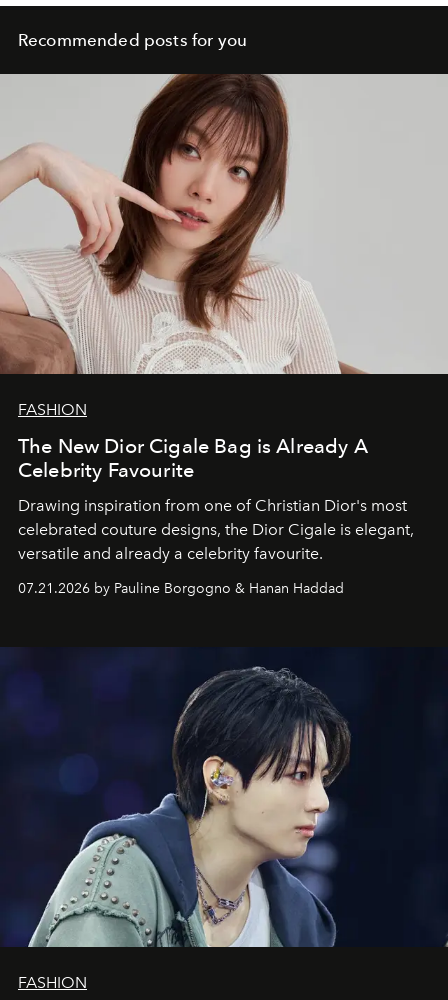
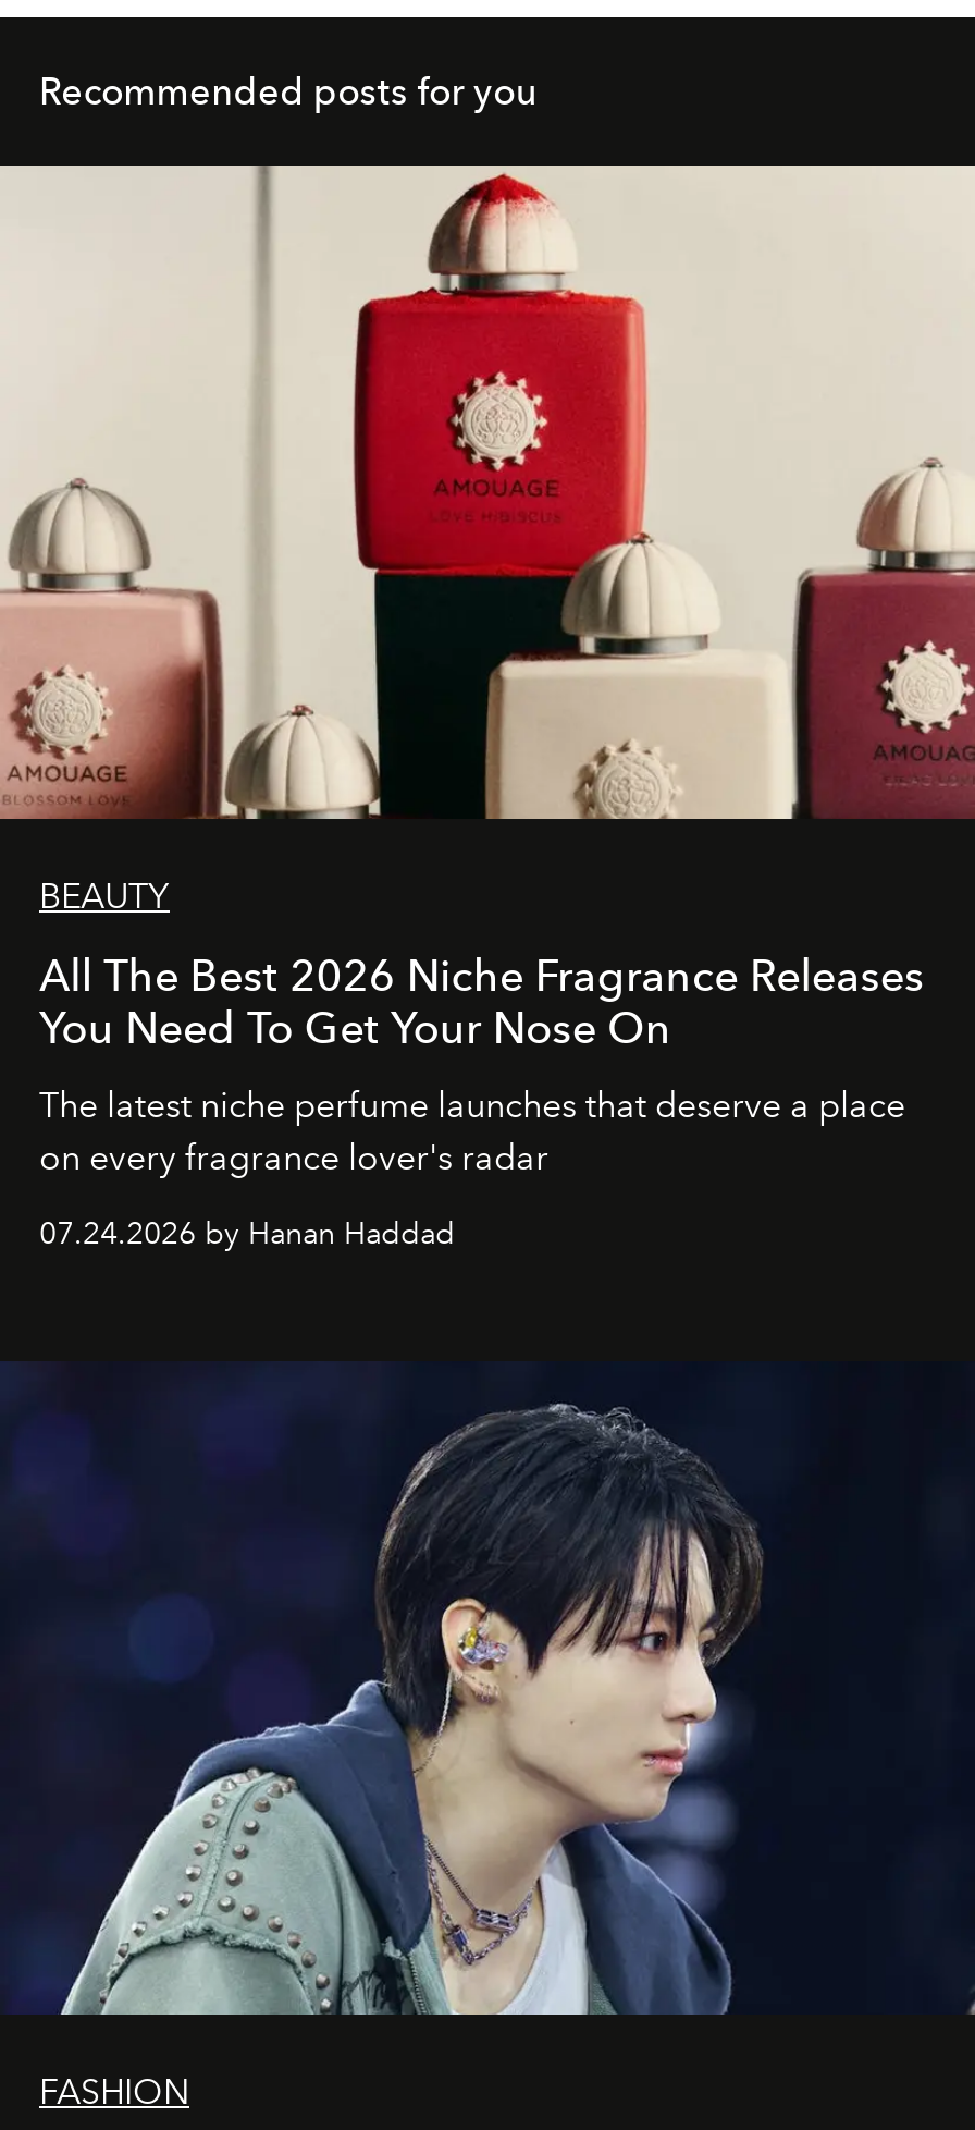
[3,74,445,419] [image] | FASHION -> [7,163,968,916] [image] | BEAUTY
[18,434,368,482] The New Dior Cigale Bag is Already A | Celebrity Favourite -> [39,949,924,1053] All The Best 2026 Niche Fragrance Releases | You Need To Get Your Nose On
[18,496,414,563] Drawing inspiration from one of Christian Dior's most | celebrated couture designs, the Dior Cigale is elegant, | versatile and already a celebrity favourite. -> [39,1084,905,1177] The latest niche perfume launches that deserve a place | on every fragrance lover's radar
[18,580,344,597] 07.21.2026 by Pauline Borgogno & Hanan Haddad -> [39,1214,455,1251] 07.24.2026 by Hanan Haddad

